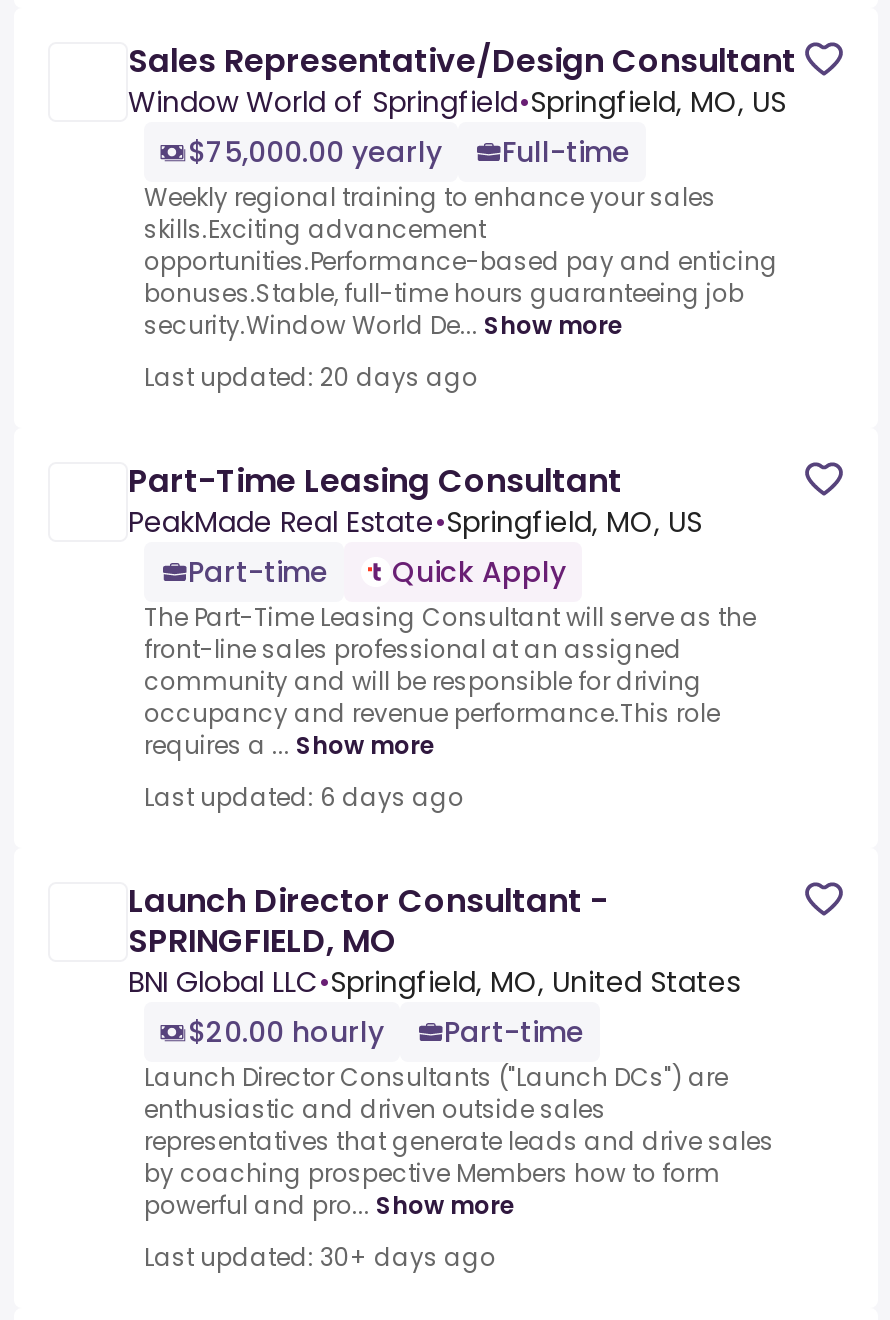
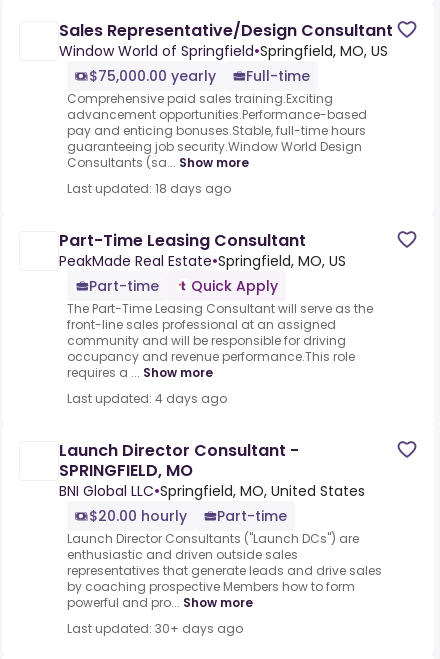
[144,180,778,342] Weekly regional training to enhance your sales | skills.Exciting advancement | opportunities.Performance-based pay and enticing | bonuses.Stable, full-time hours guaranteeing job | security.Window World De... Show more -> [67,90,367,171] Comprehensive paid sales training.Exciting | advancement opportunities.Performance-based | pay and enticing bonuses.Stable, full-time hours | guaranteeing job security.Window World Design | Consultants (sa... Show more
[144,360,478,394] Last updated: 20 days ago -> [67,180,231,197] Last updated: 18 days ago
[144,780,464,814] Last updated: 6 days ago -> [67,390,227,407] Last updated: 4 days ago

